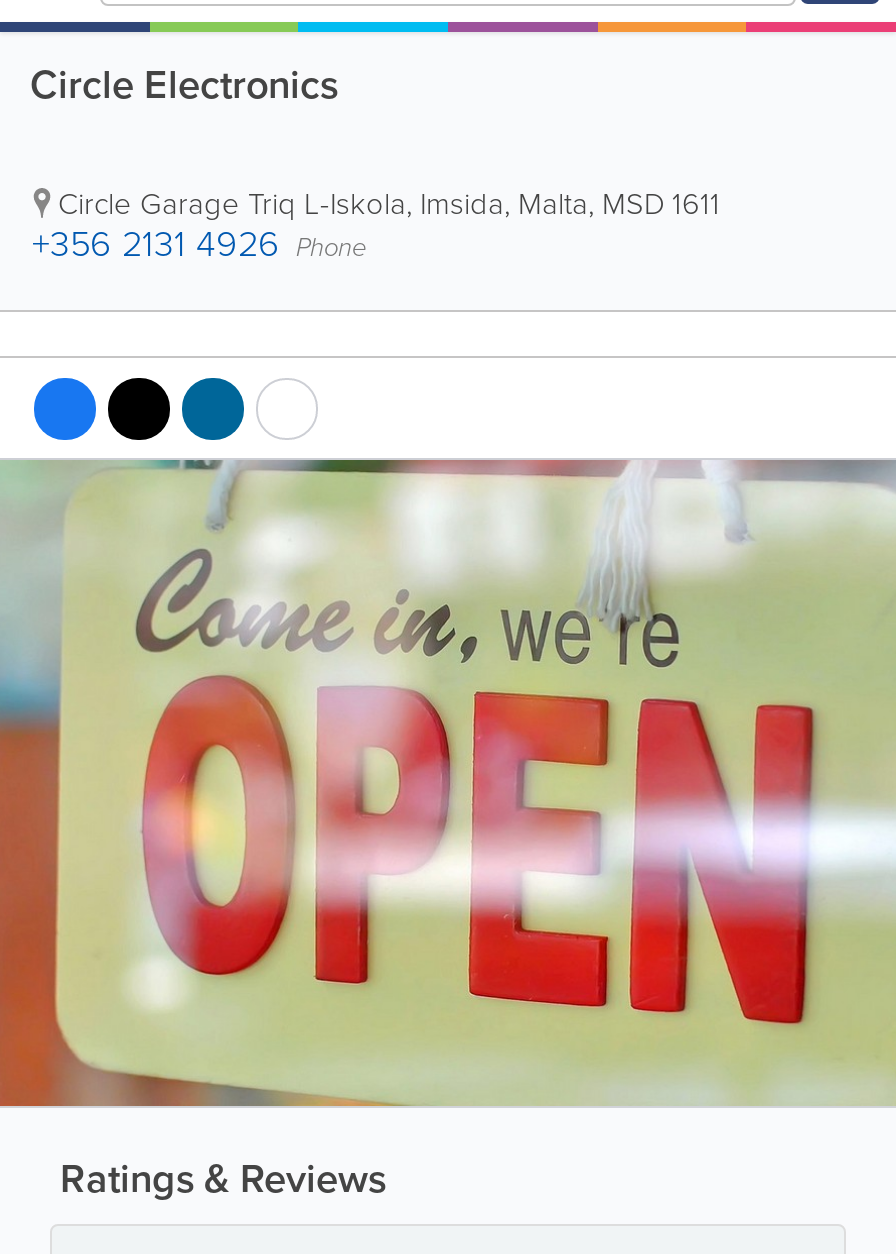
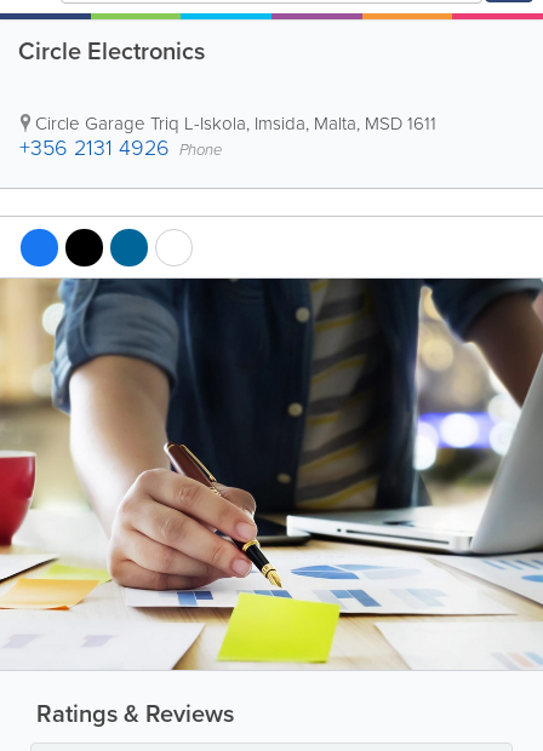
[6,458,890,1108] [image] -> [4,277,539,670] [image]

